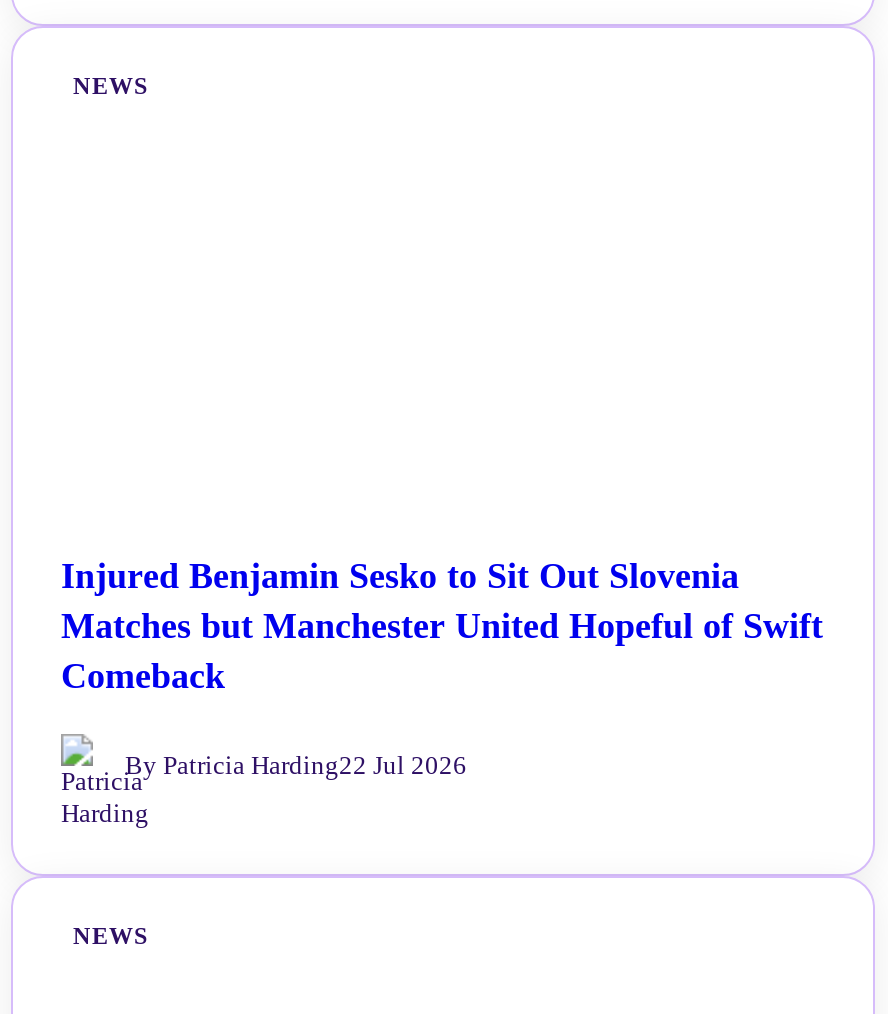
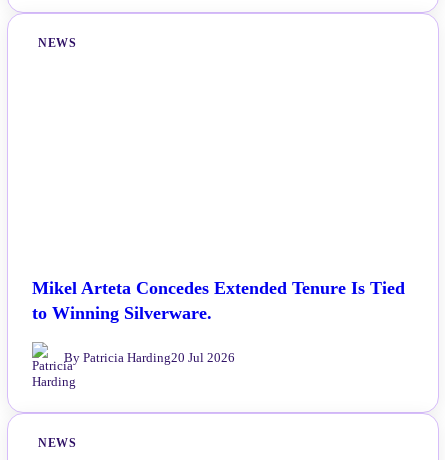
[61,555,823,695] Injured Benjamin Sesko to Sit Out Slovenia | Matches but Manchester United Hopeful of Swift | Comeback -> [32,277,405,322] Mikel Arteta Concedes Extended Tenure Is Tied | to Winning Silverware.
[125,749,467,779] By Patricia Harding22 Jul 2026 -> [64,349,235,364] By Patricia Harding20 Jul 2026

